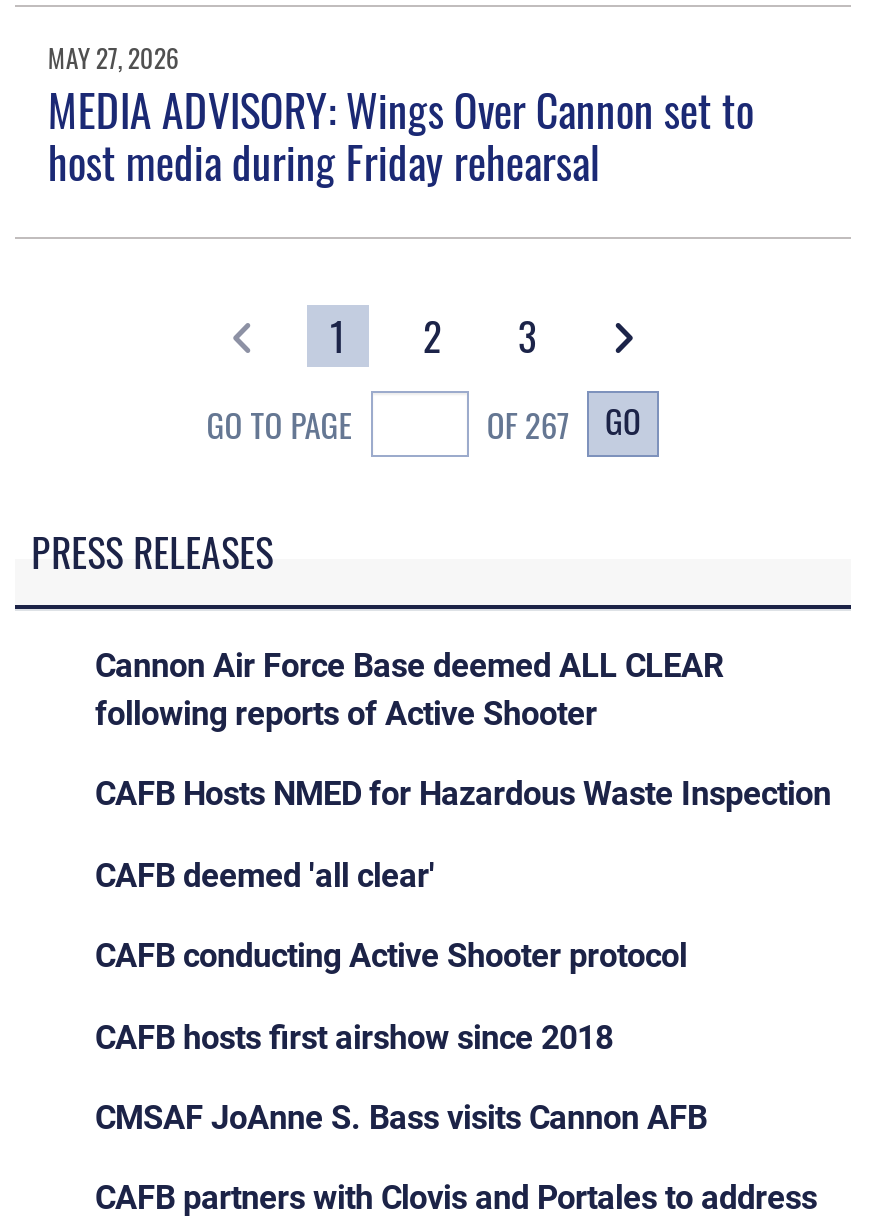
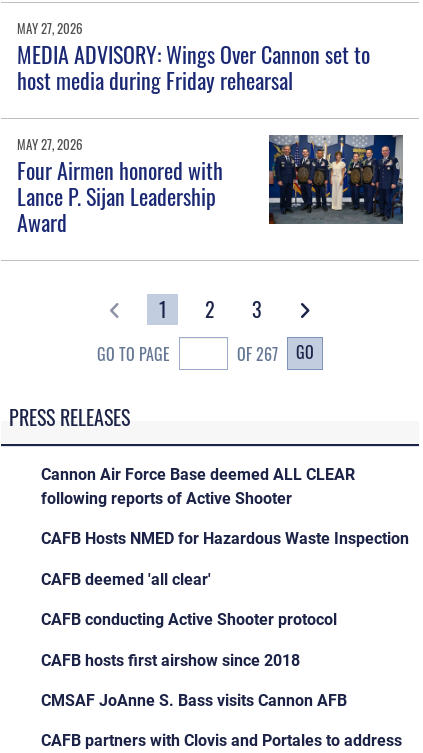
none -> [17,134,223,238] MAY 27, 2026 | Four Airmen honored with | Lance P. Sijan Leadership | Award
none -> [268,134,404,225] [image]

